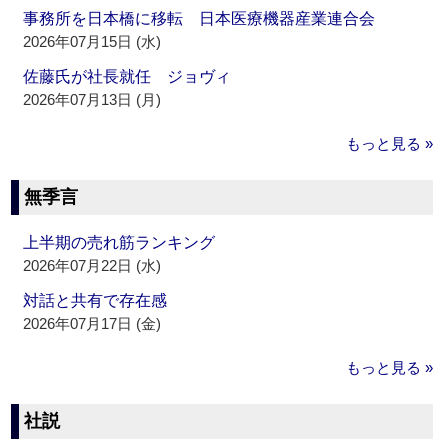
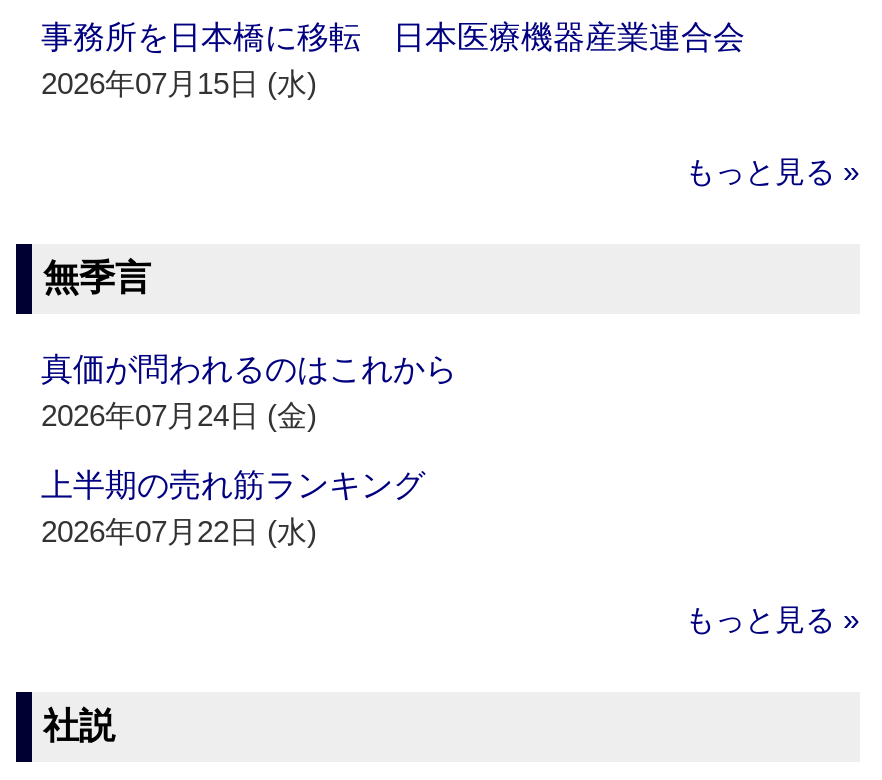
[23,68,231,108] 佐藤氏が社長就任 ジョヴィ | 2026年07月13日 (月) -> none
none -> [41,353,457,433] 真価が問われるのはこれから | 2026年07月24日 (金)
[23,292,167,332] 対話と共有で存在感 | 2026年07月17日 (金) -> none

